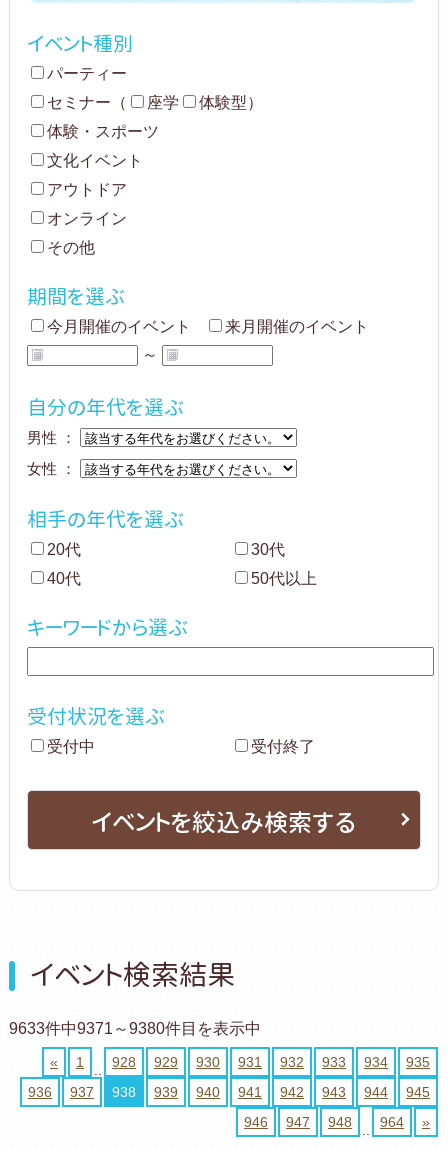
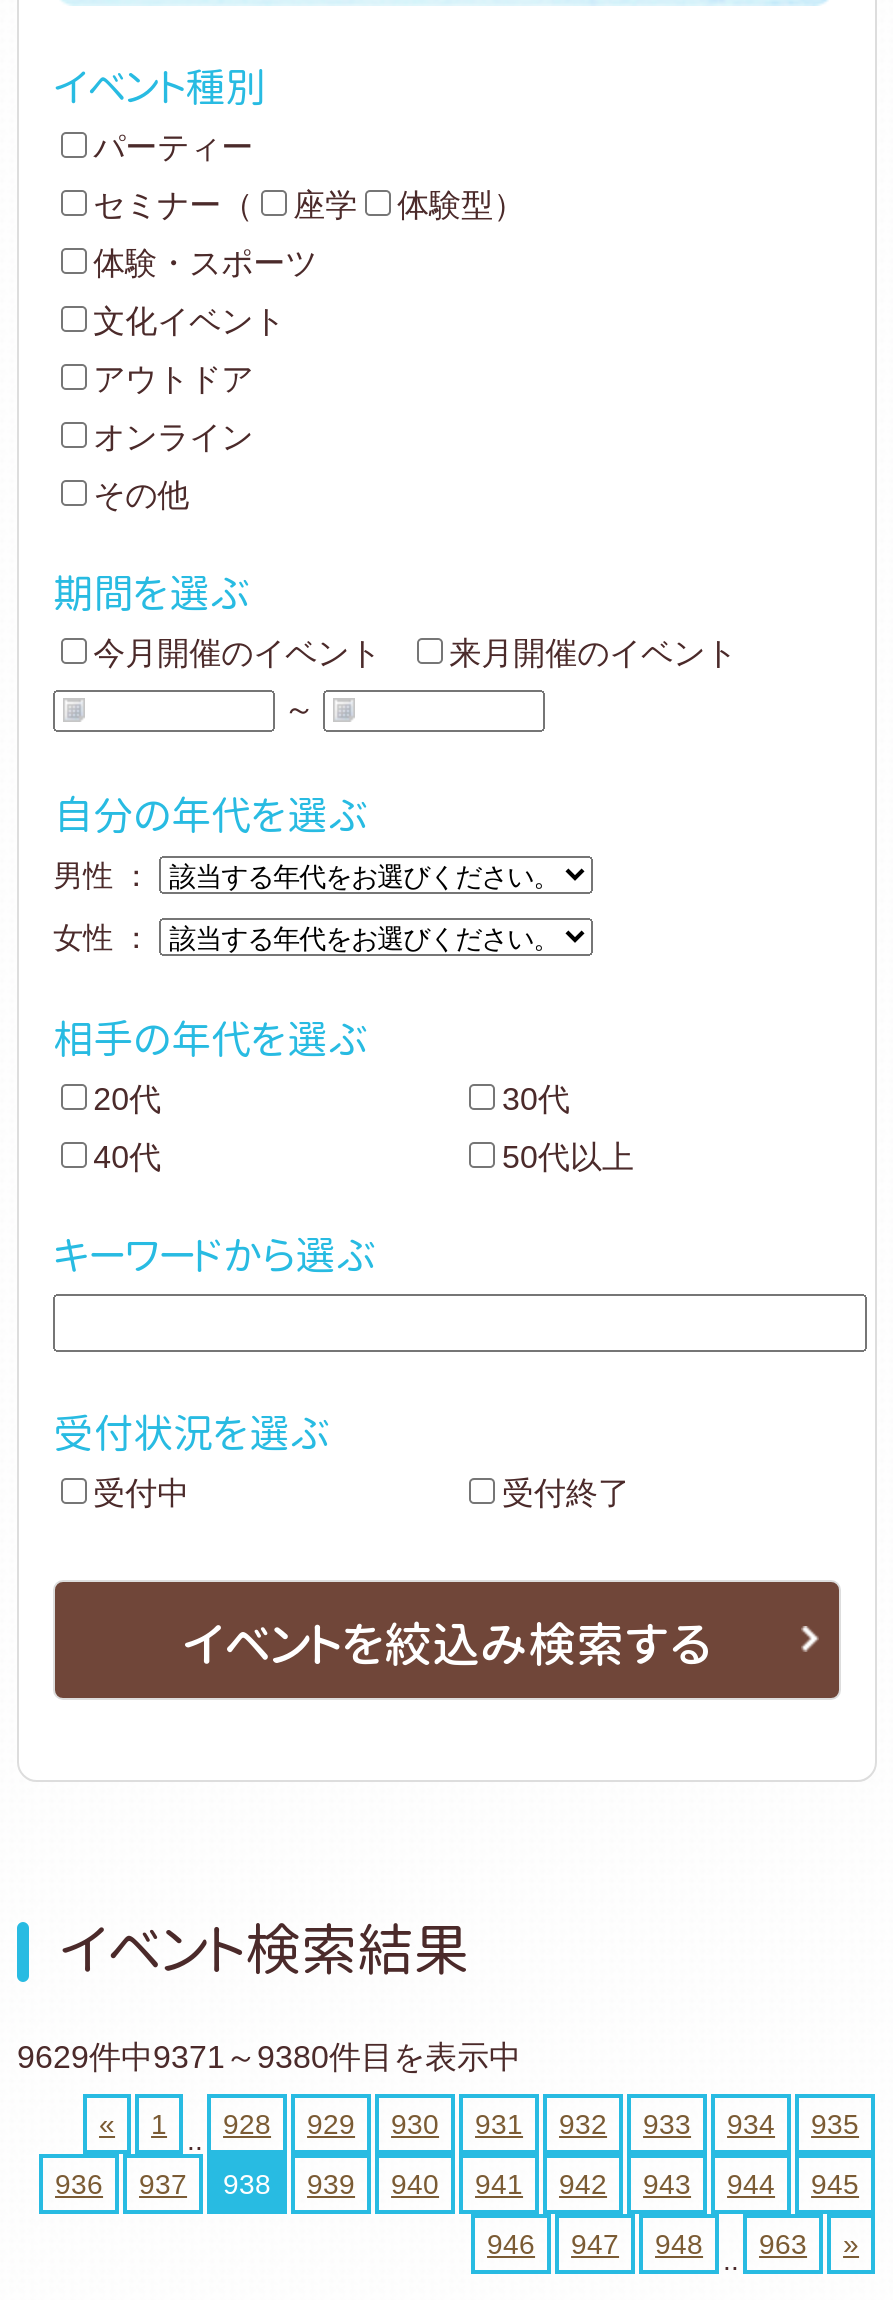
[9,1020,261,1037] 9633件中9371～9380件目を表示中 -> [17,2039,521,2073] 9629件中9371～9380件目を表示中
[380,1114,404,1130] 964 -> [759,2227,807,2259] 963

